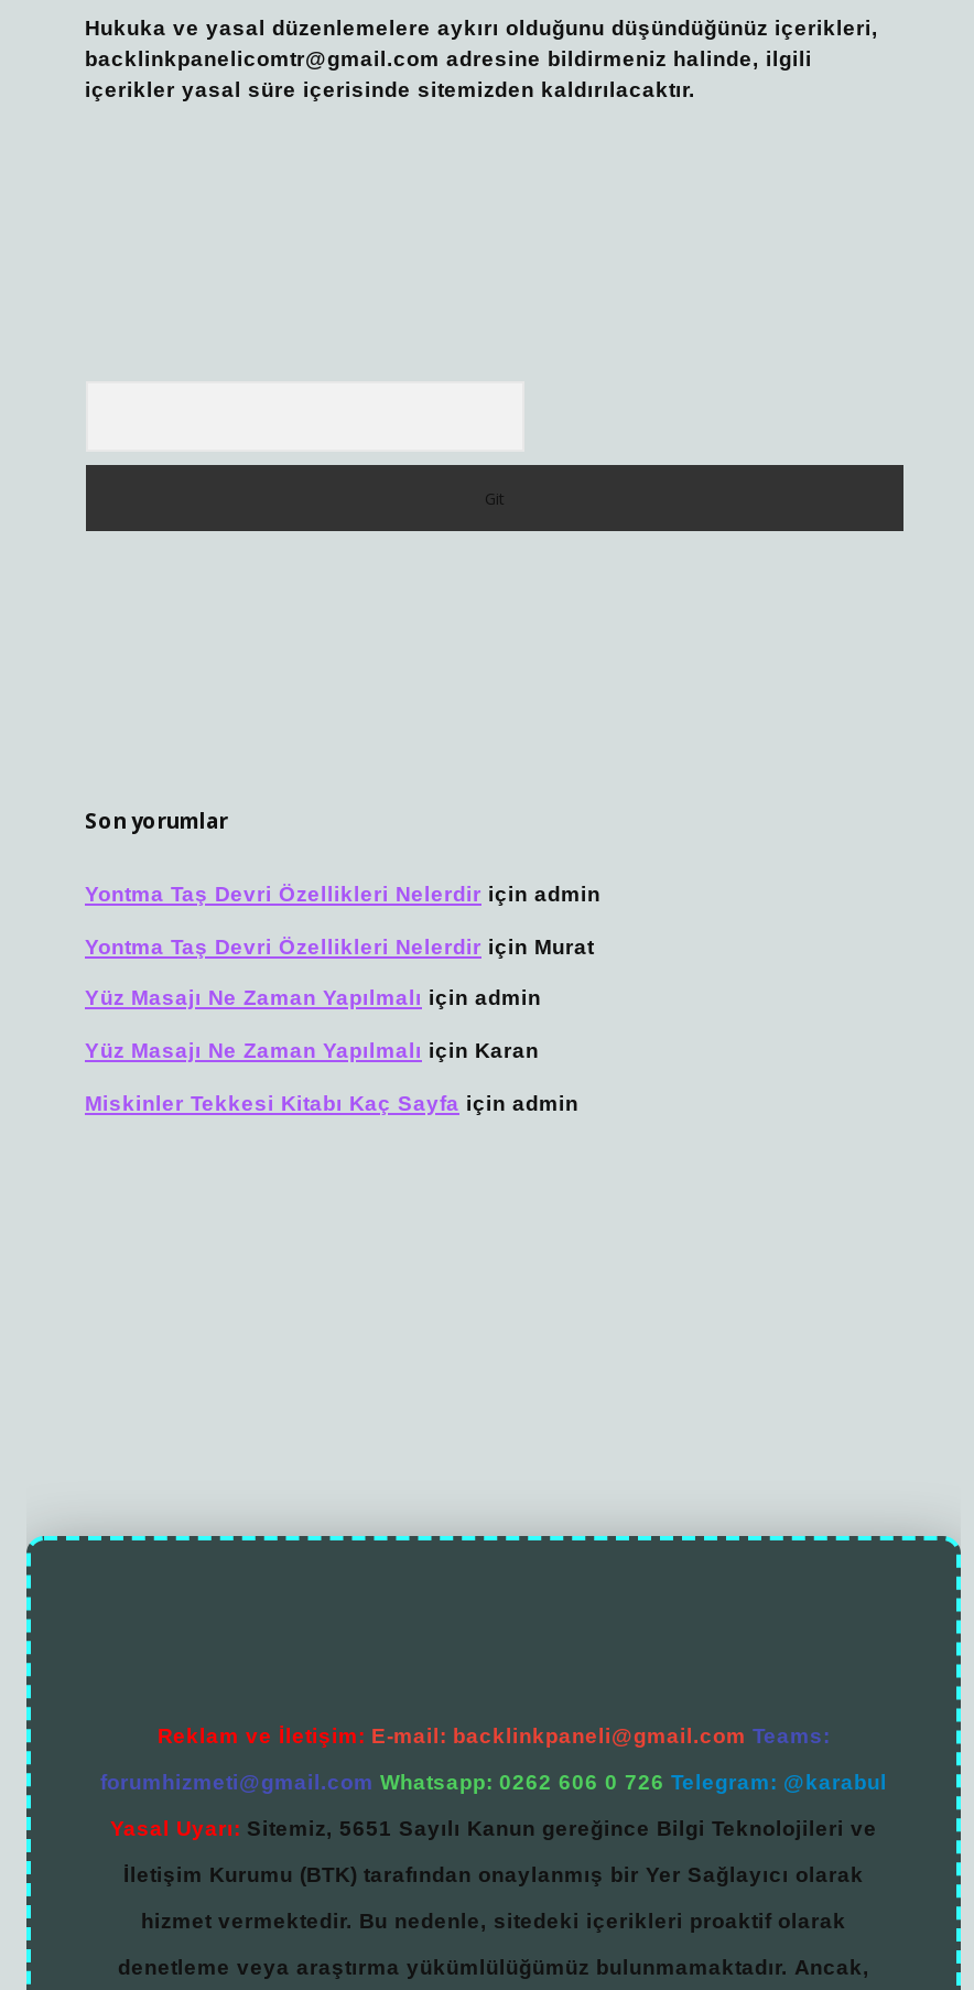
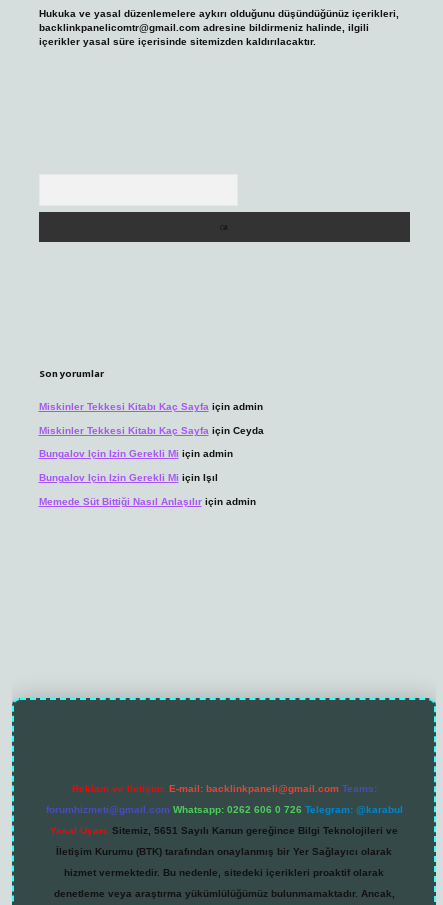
[85,882,600,1062] Yontma Taş Devri Özellikleri Nelerdir için admin | Yontma Taş Devri Özellikleri Nelerdir için Murat | Yüz Masajı Ne Zaman Yapılmalı için admin | Yüz Masajı Ne Zaman Yapılmalı için Karan -> none
moved [85,1090,578,1114] -> [38,401,262,412]: Miskinler Tekkesi Kitabı Kaç Sayfa için admin
none -> [38,425,263,506] Miskinler Tekkesi Kitabı Kaç Sayfa için Ceyda | Bungalov Için Izin Gerekli Mi için admin | Bungalov Için Izin Gerekli Mi için Işıl | Memede Süt Bittiği Nasıl Anlaşılır için admin

